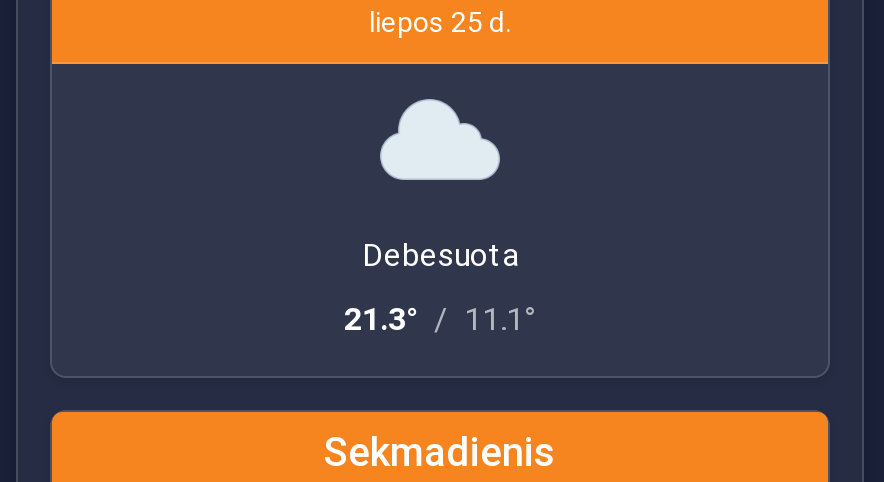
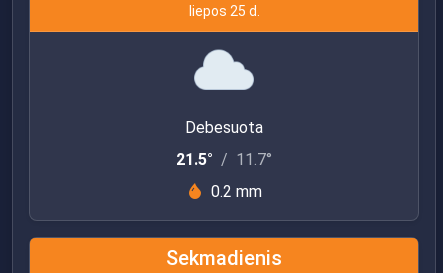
[344,300,536,338] 21.3° / 11.1° -> [176,150,272,201] 21.5° / 11.7° | 0.2 mm

